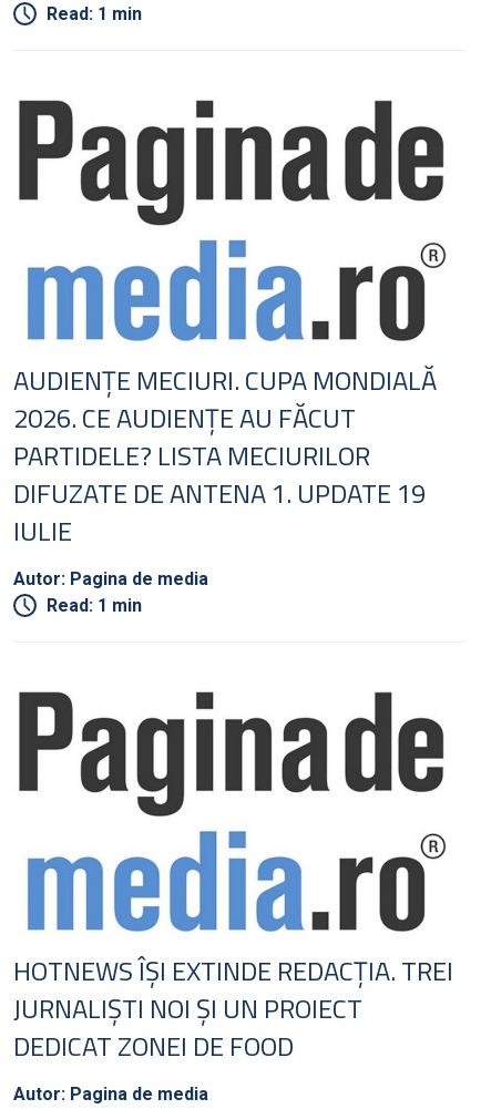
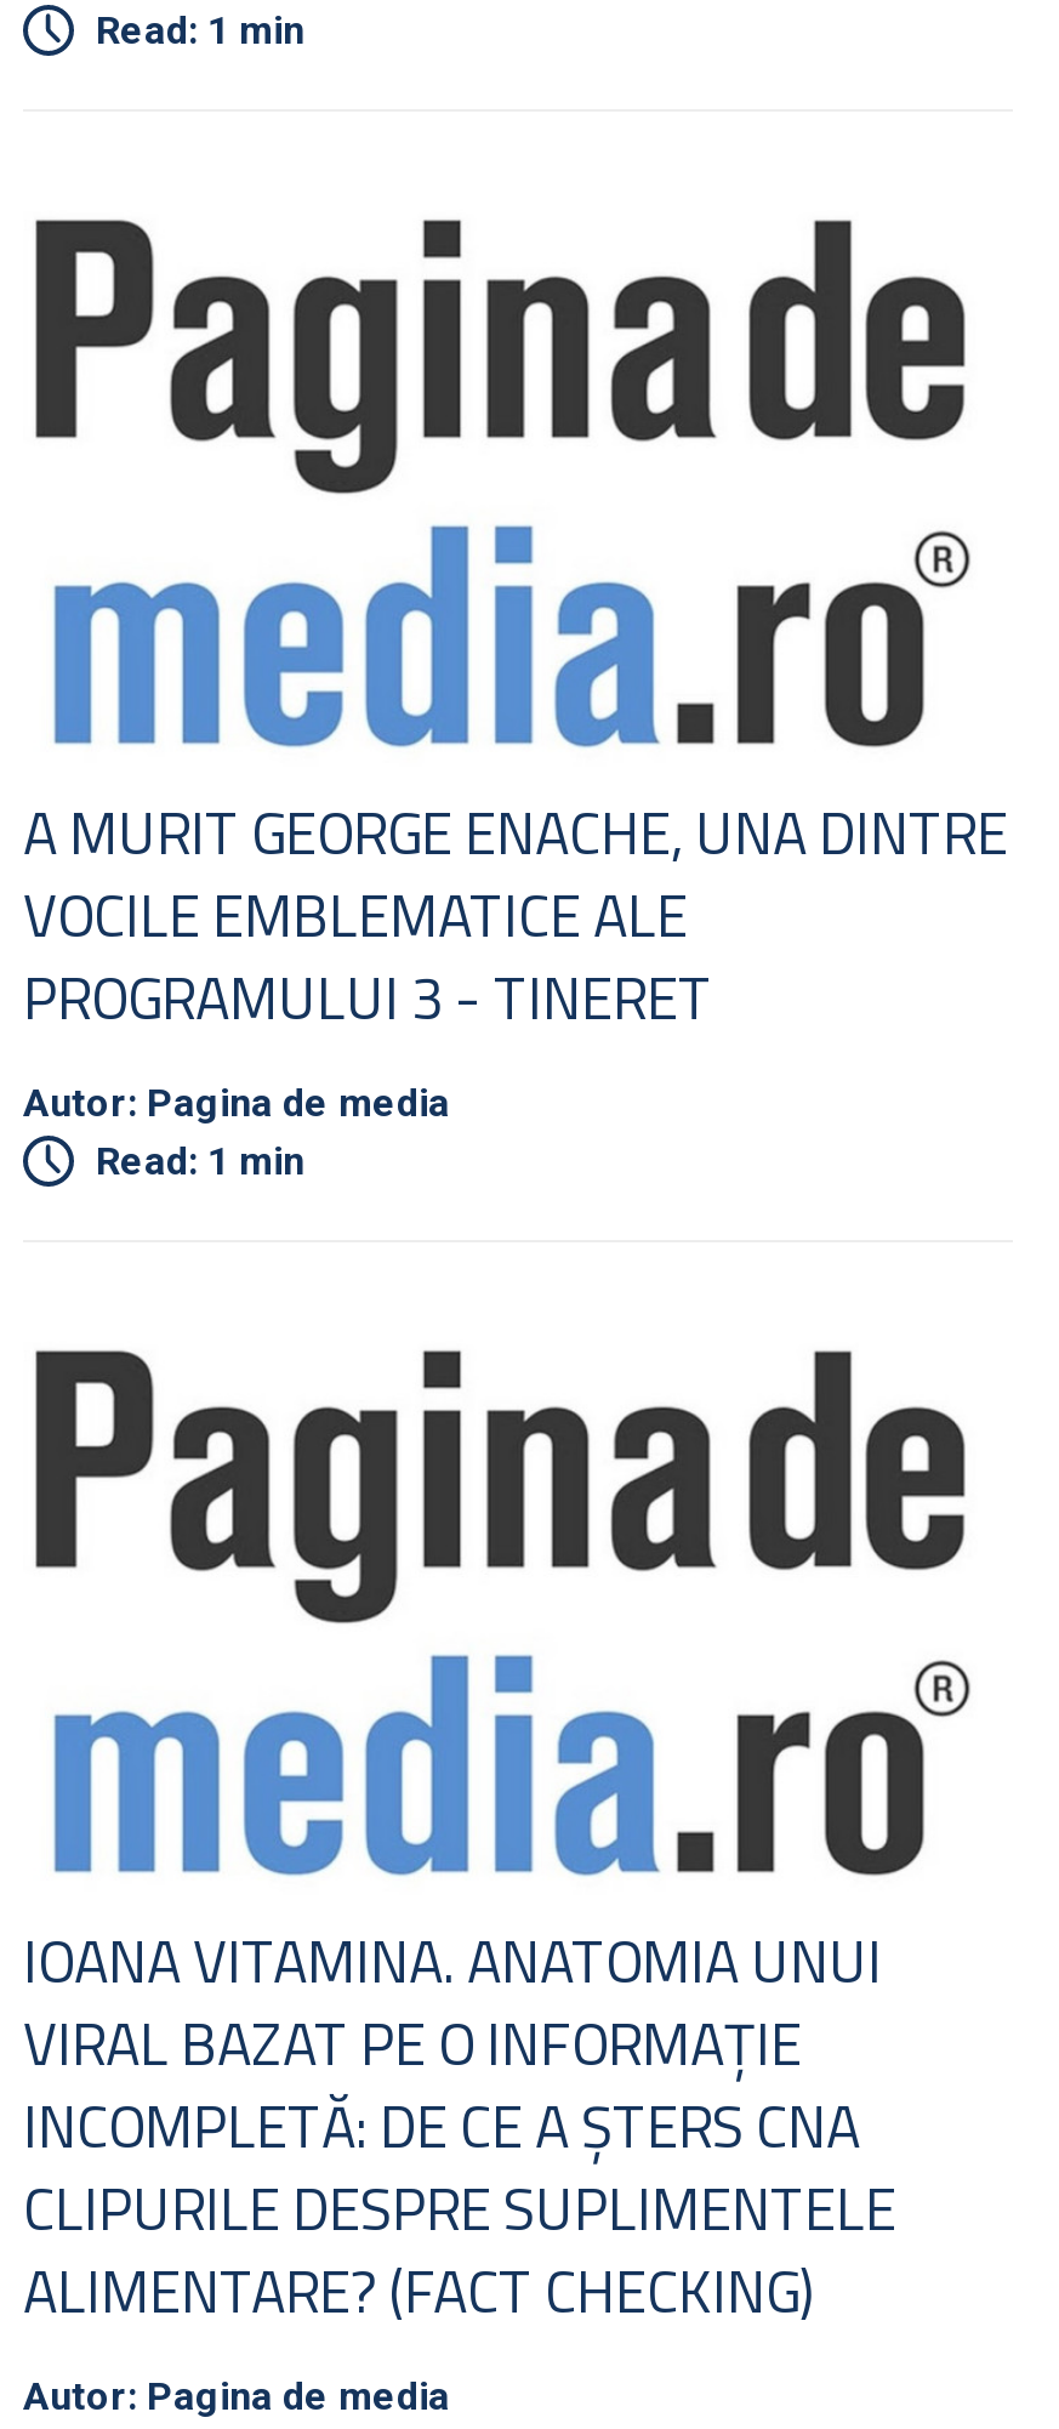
[13,360,437,550] AUDIENŢE MECIURI. CUPA MONDIALĂ | 2026. CE AUDIENŢE AU FĂCUT | PARTIDELE? LISTA MECIURILOR | DIFUZATE DE ANTENA 1. UPDATE 19 | IULIE -> [23,788,1008,1040] A MURIT GEORGE ENACHE, UNA DINTRE | VOCILE EMBLEMATICE ALE | PROGRAMULUI 3 - TINERET
moved [13,568,208,616] -> [23,1079,450,1183]: Autor: Pagina de media | Read: 1 min
moved [30,851,211,935] -> [59,1699,455,1883]: [image]
[13,951,453,1066] HOTNEWS ÎŞI EXTINDE REDACŢIA. TREI | JURNALIŞTI NOI ŞI UN PROIECT | DEDICAT ZONEI DE FOOD -> [23,1918,896,2335] IOANA VITAMINA. ANATOMIA UNUI | VIRAL BAZAT PE O INFORMAŢIE | INCOMPLETĂ: DE CE A ŞTERS CNA | CLIPURILE DESPRE SUPLIMENTELE | ALIMENTARE? (FACT CHECKING)

